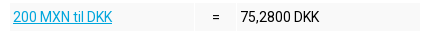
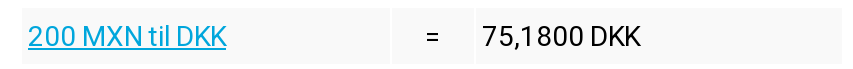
[240,9,319,25] 75,2800 DKK -> [482,20,640,52] 75,1800 DKK

